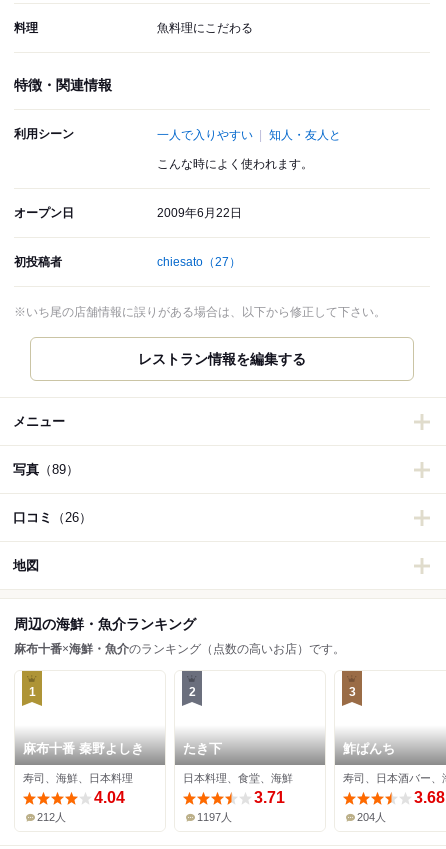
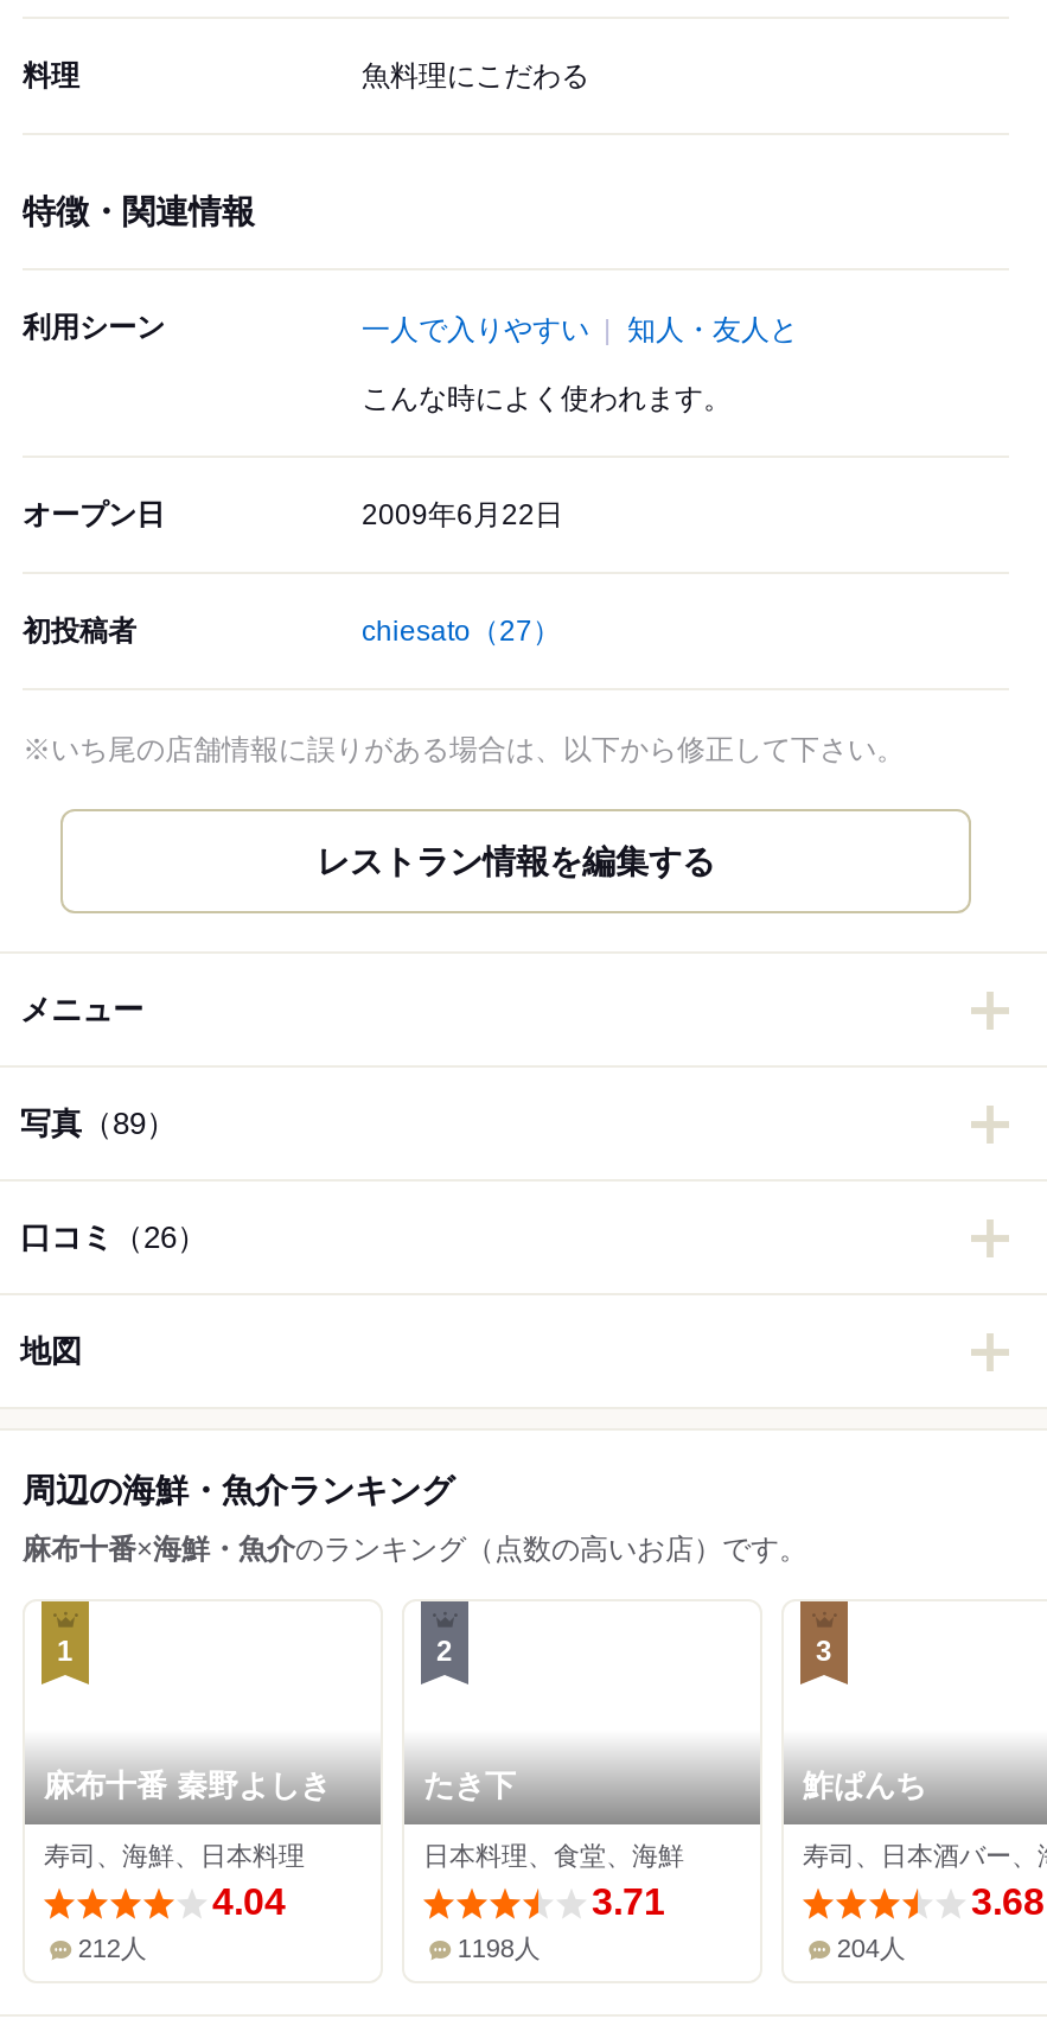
[197,811,232,823] 1197人 -> [457,1934,540,1963] 1198人

